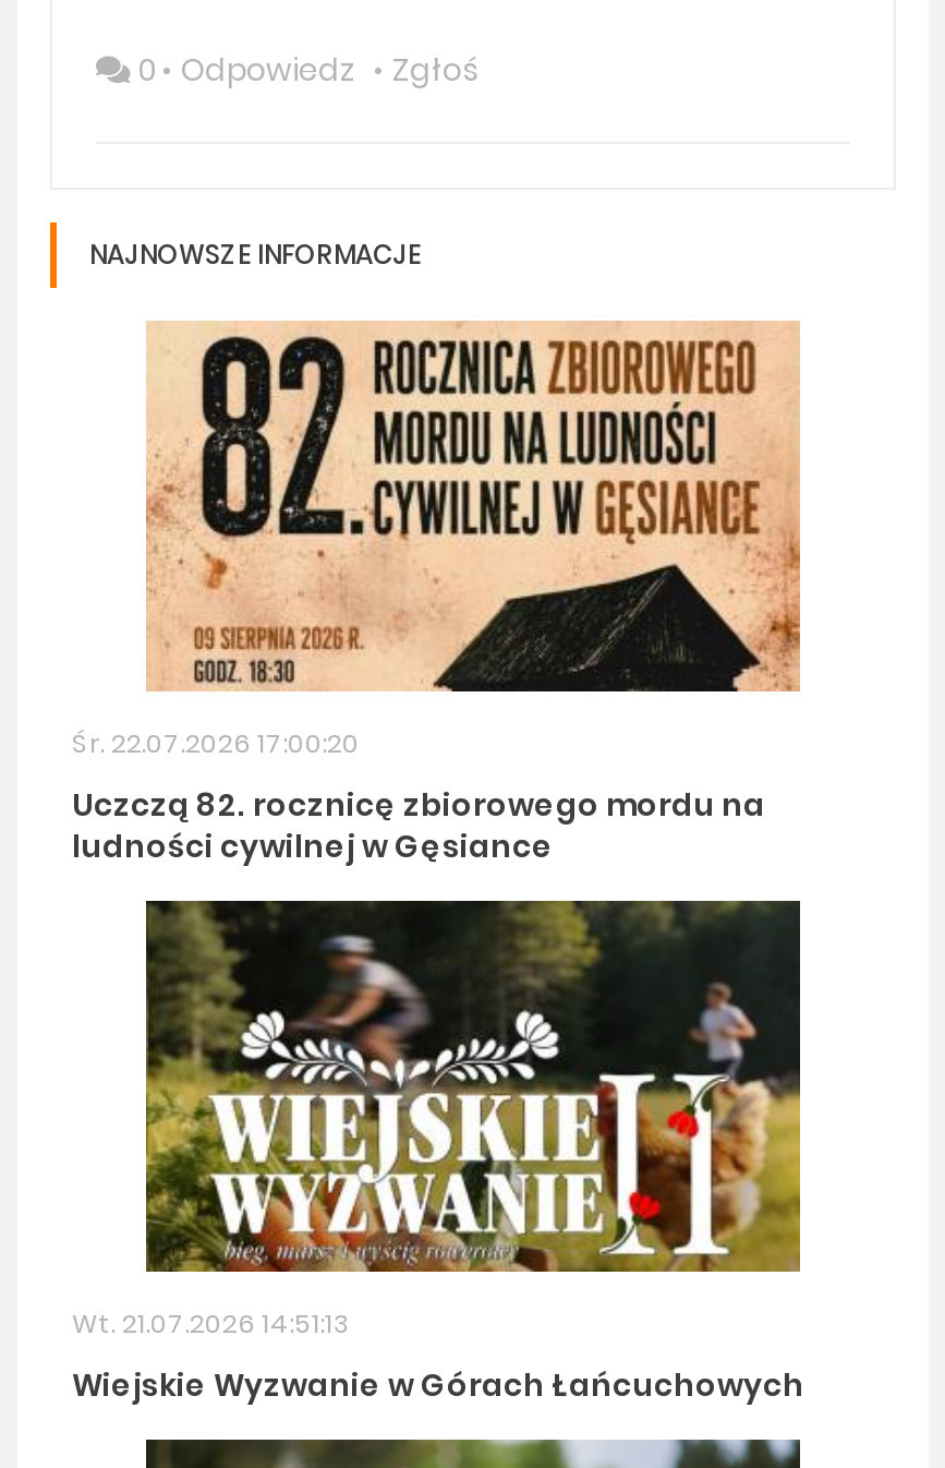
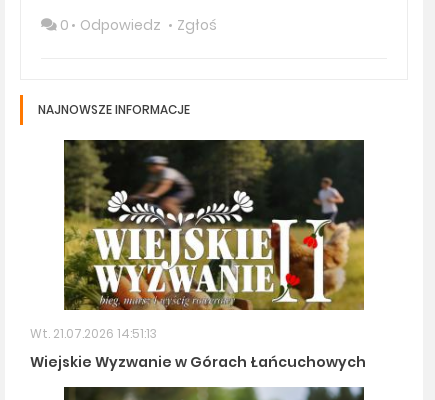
[72,321,800,867] [image] | Śr. 22.07.2026 17:00:20 | Uczczą 82. rocznicę zbiorowego mordu na | ludności cywilnej w Gęsiance -> none

